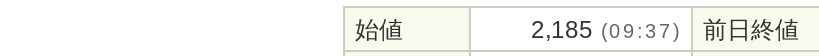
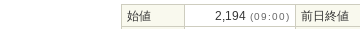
[531,16,799,44] 2,185 (09:37) 前日終値 -> [215,9,349,23] 2,194 (09:00) 前日終値

